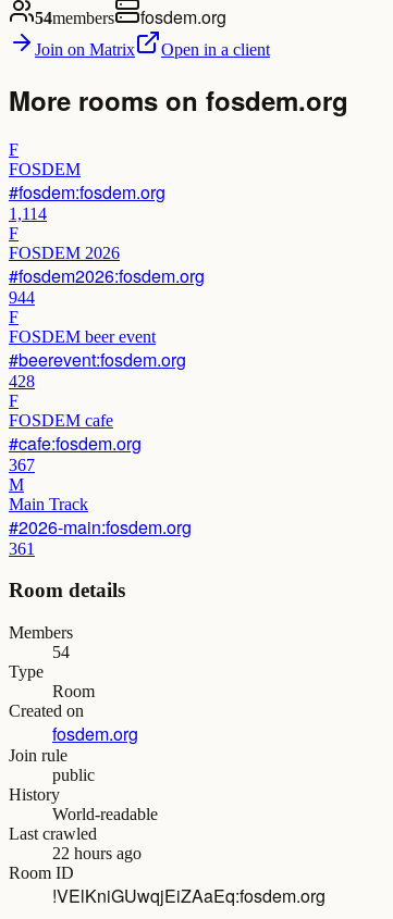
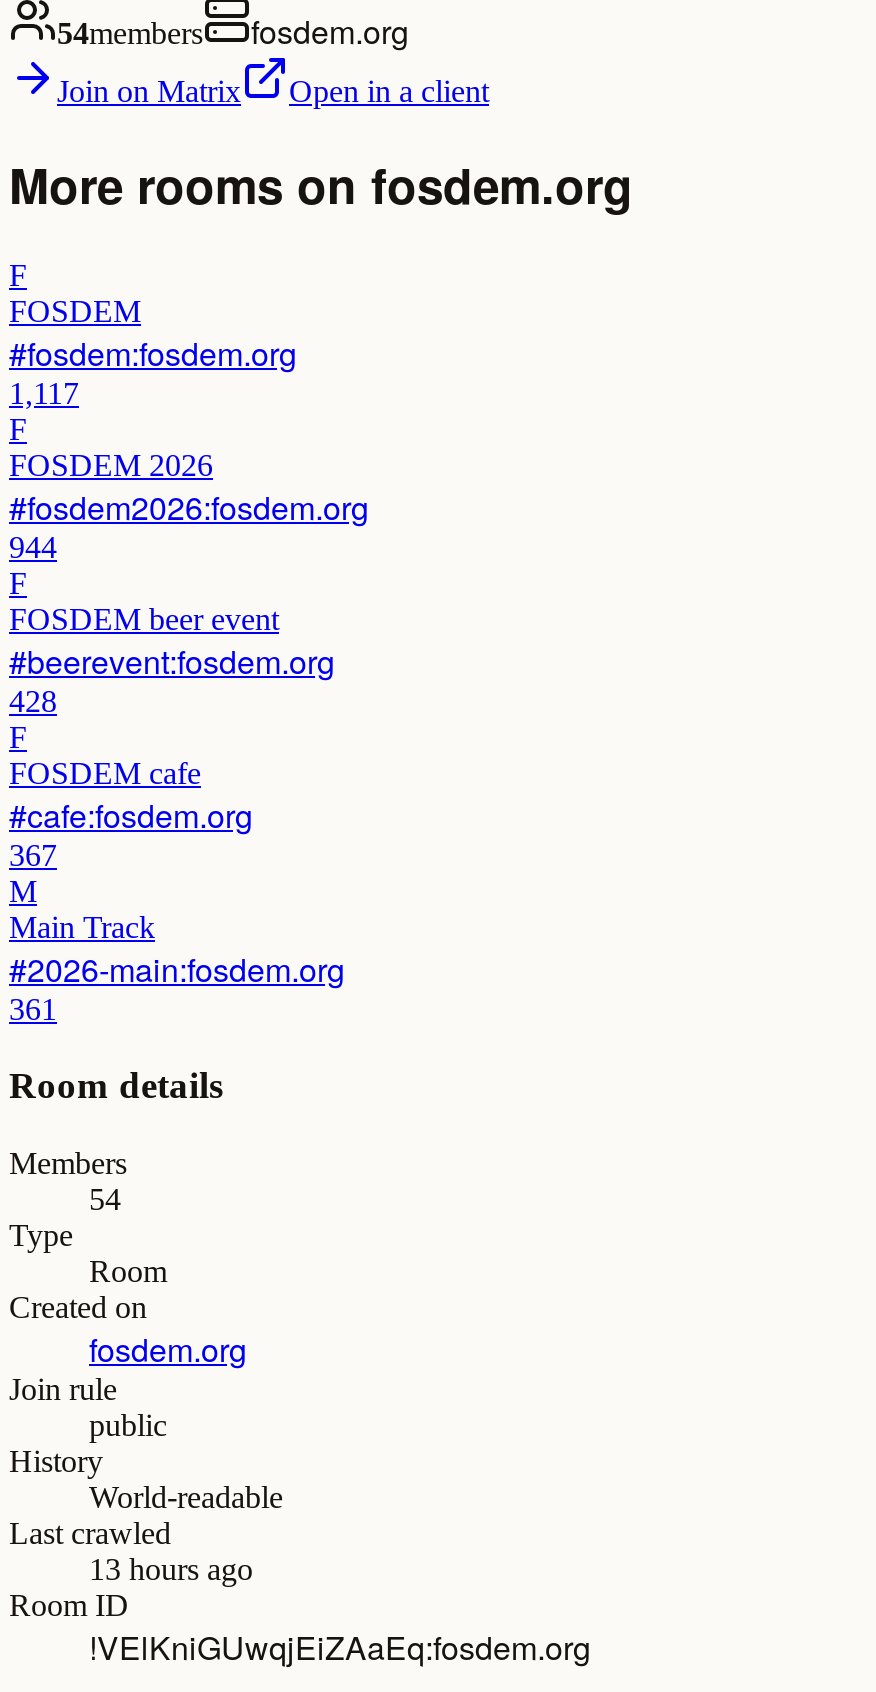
[9,204,47,223] 1,114 -> [9,375,79,409] 1,117
[52,844,142,863] 22 hours ago -> [89,1552,253,1586] 13 hours ago

